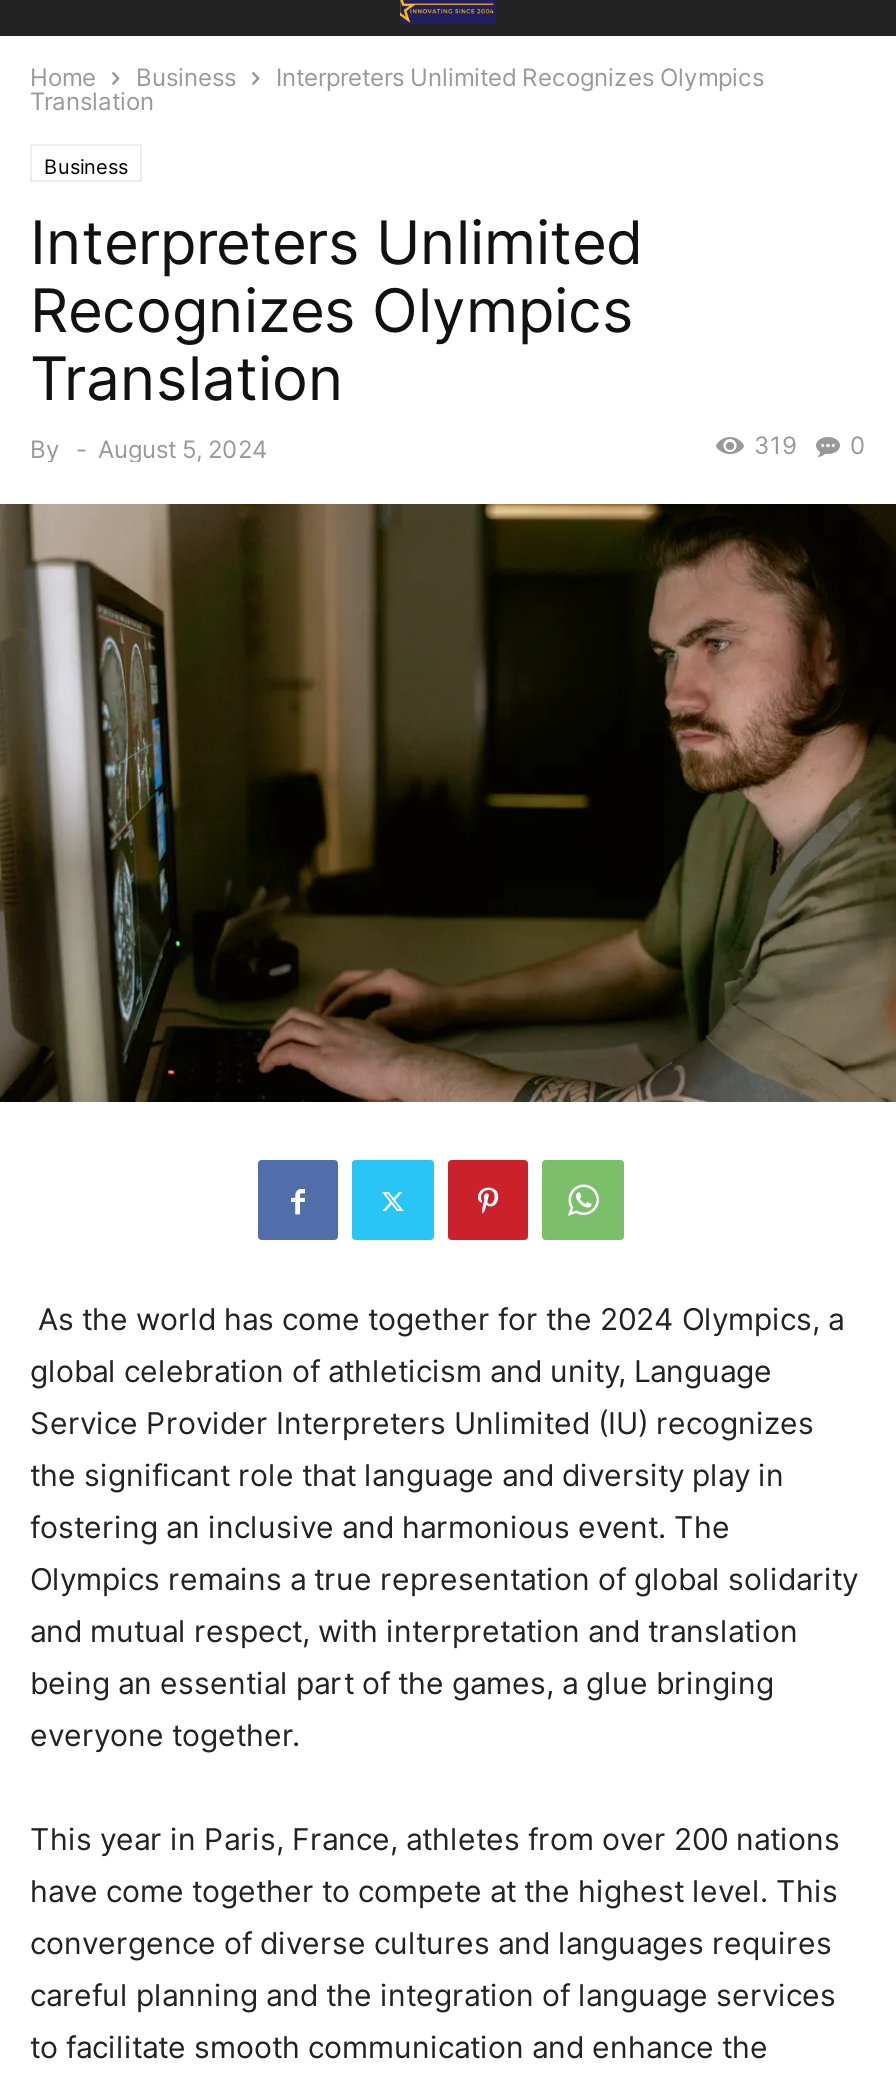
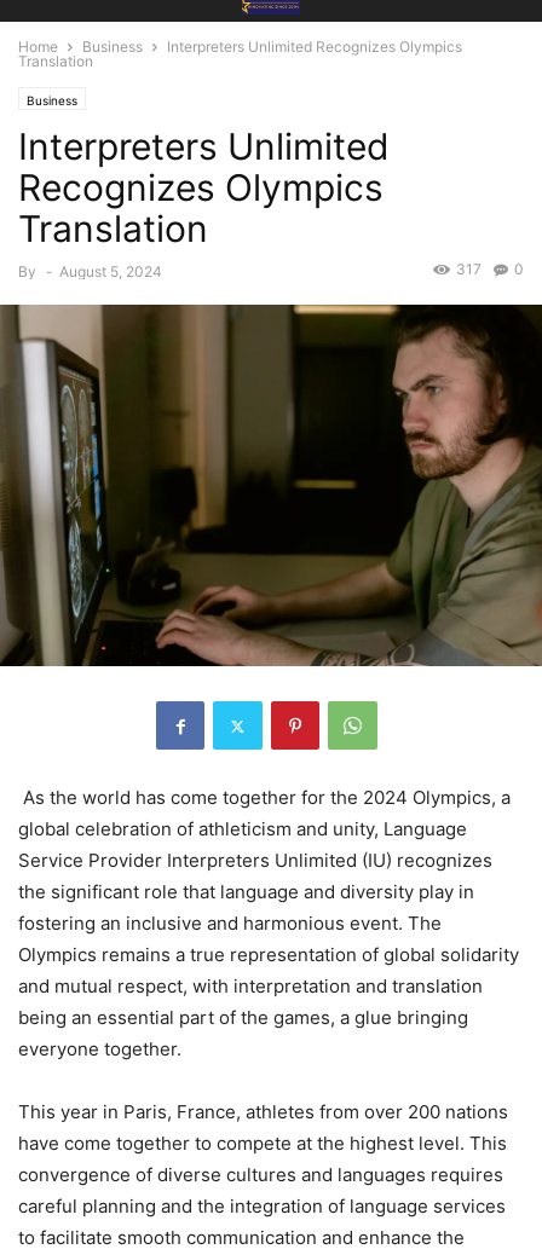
[754,430,866,460] 319 0 -> [456,260,524,278] 317 0

